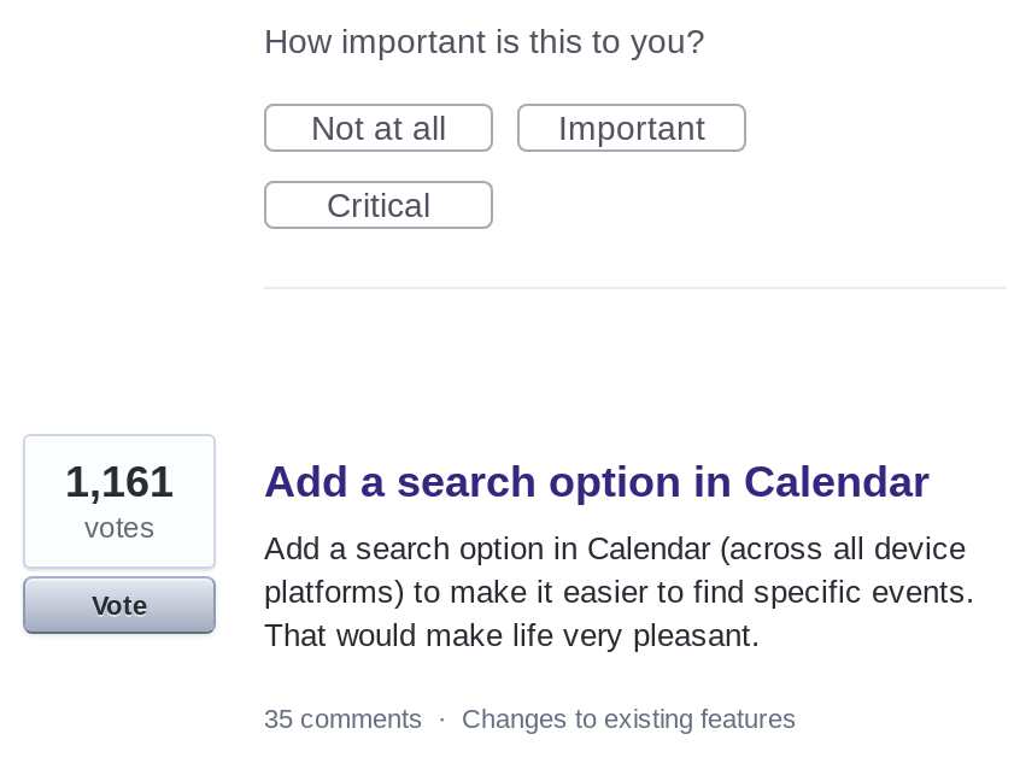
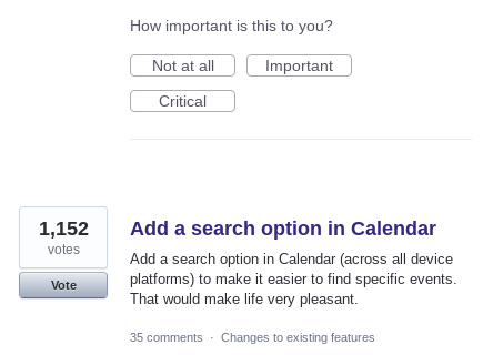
[65,457,930,505] 1,161 Add a search option in Calendar -> [38,217,436,239] 1,152 Add a search option in Calendar

